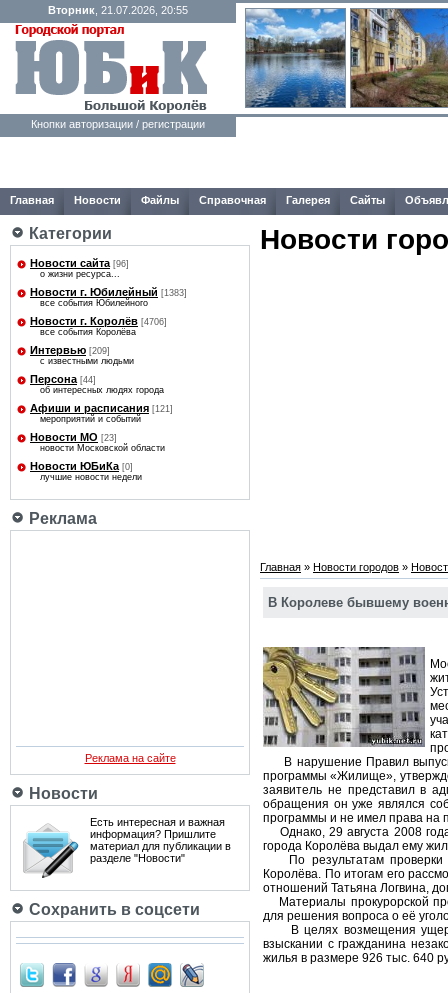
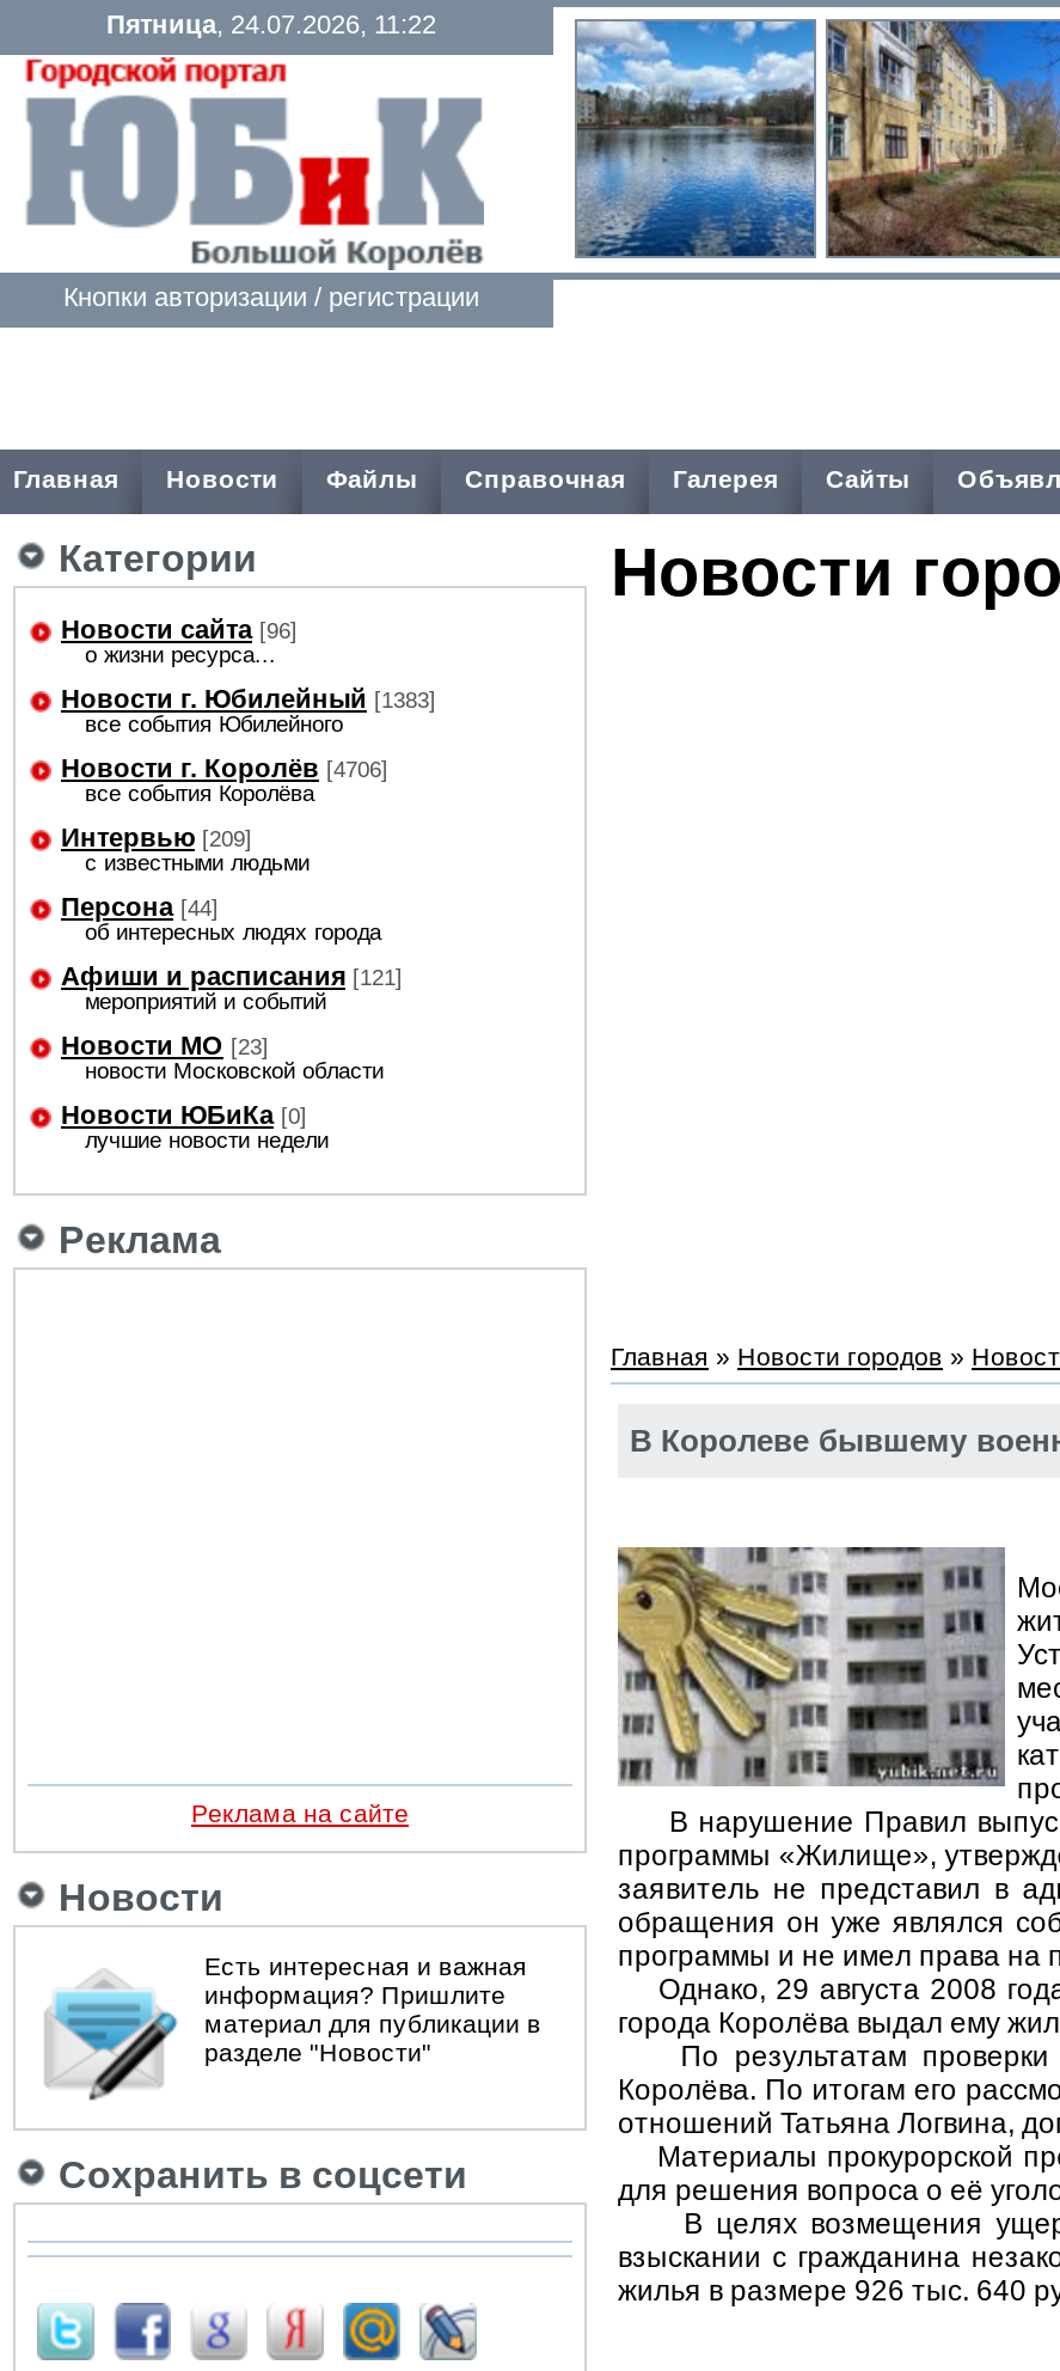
[48,4,188,16] Вторник, 21.07.2026, 20:55 -> [106,10,436,38] Пятница, 24.07.2026, 11:22

